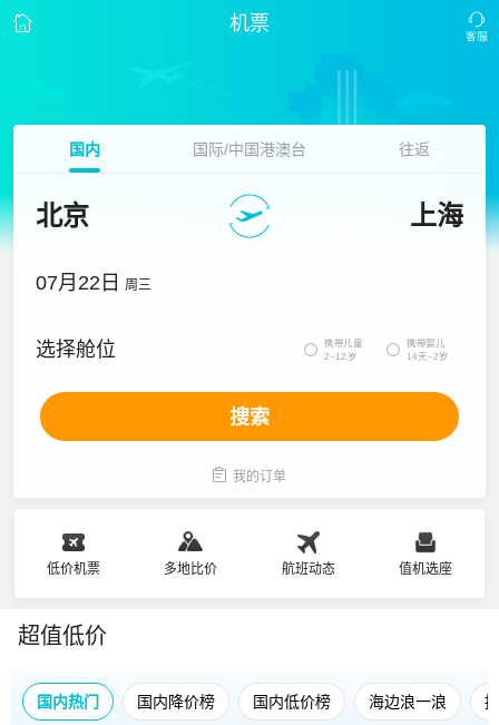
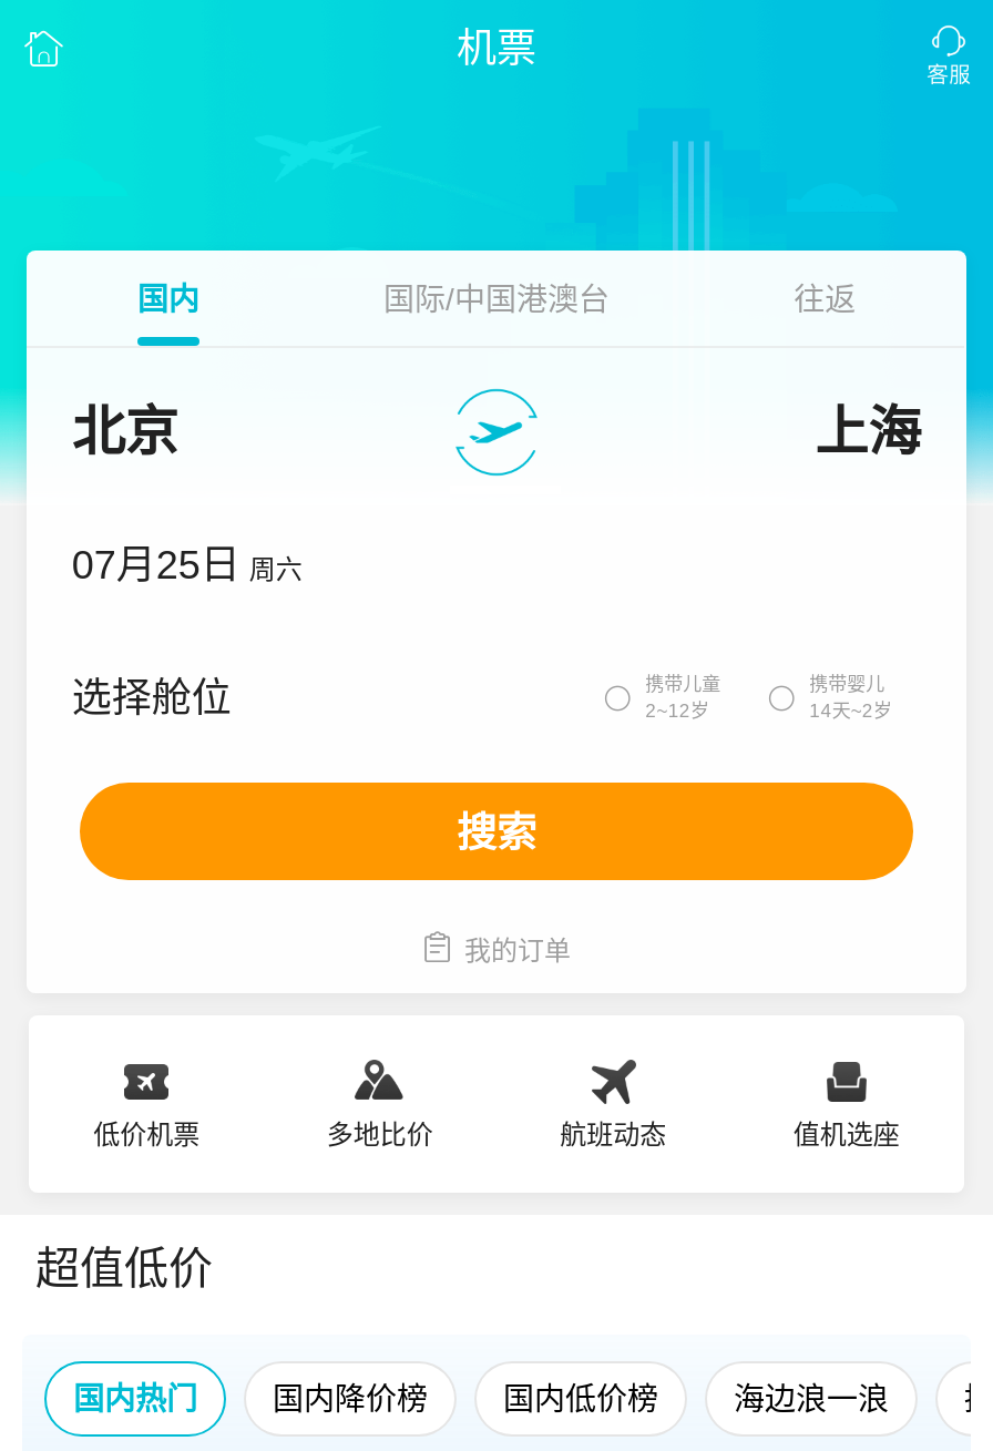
[36,272,152,294] 07月22日 周三 -> [72,543,302,587] 07月25日 周六

